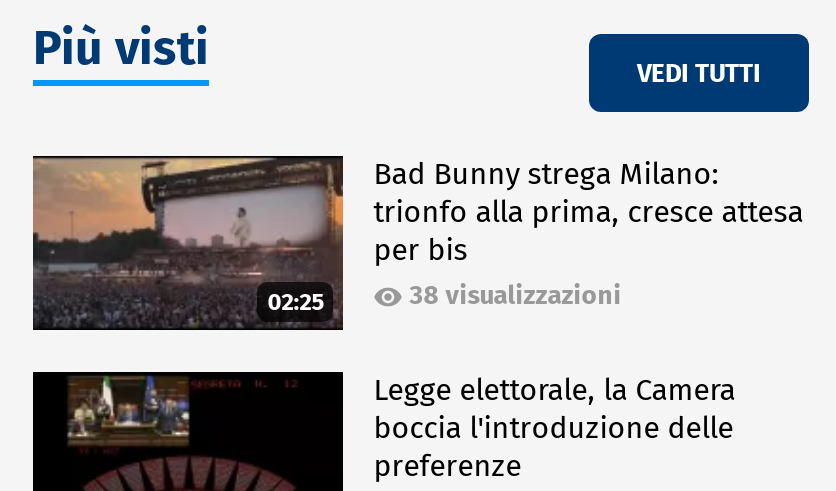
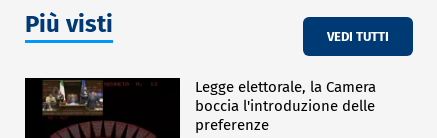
[31,156,345,332] [image] | 02:25 -> none
[373,157,803,311] Bad Bunny strega Milano: | trionfo alla prima, cresce attesa | per bis | 38 visualizzazioni -> none

